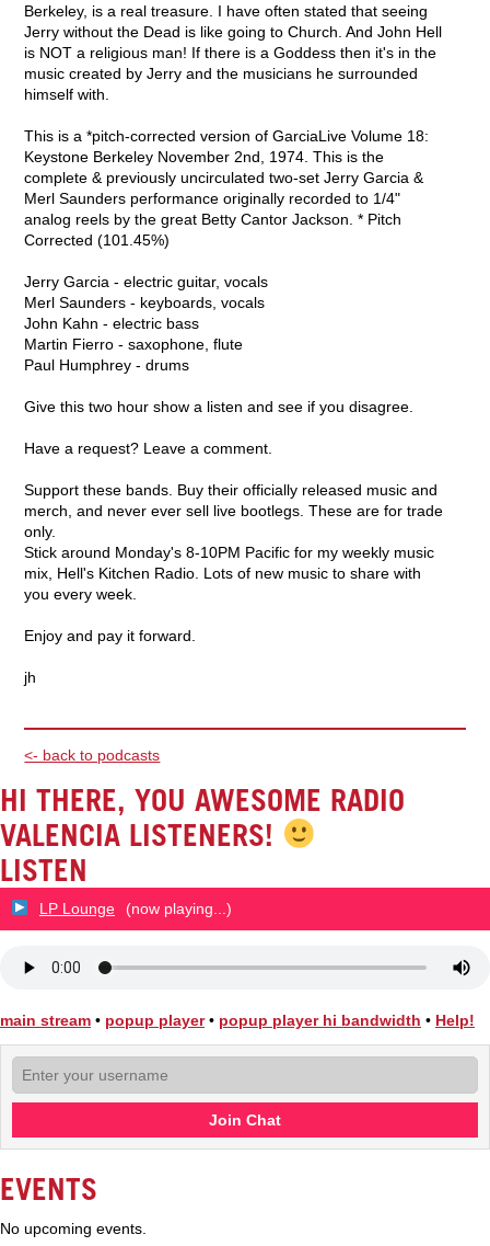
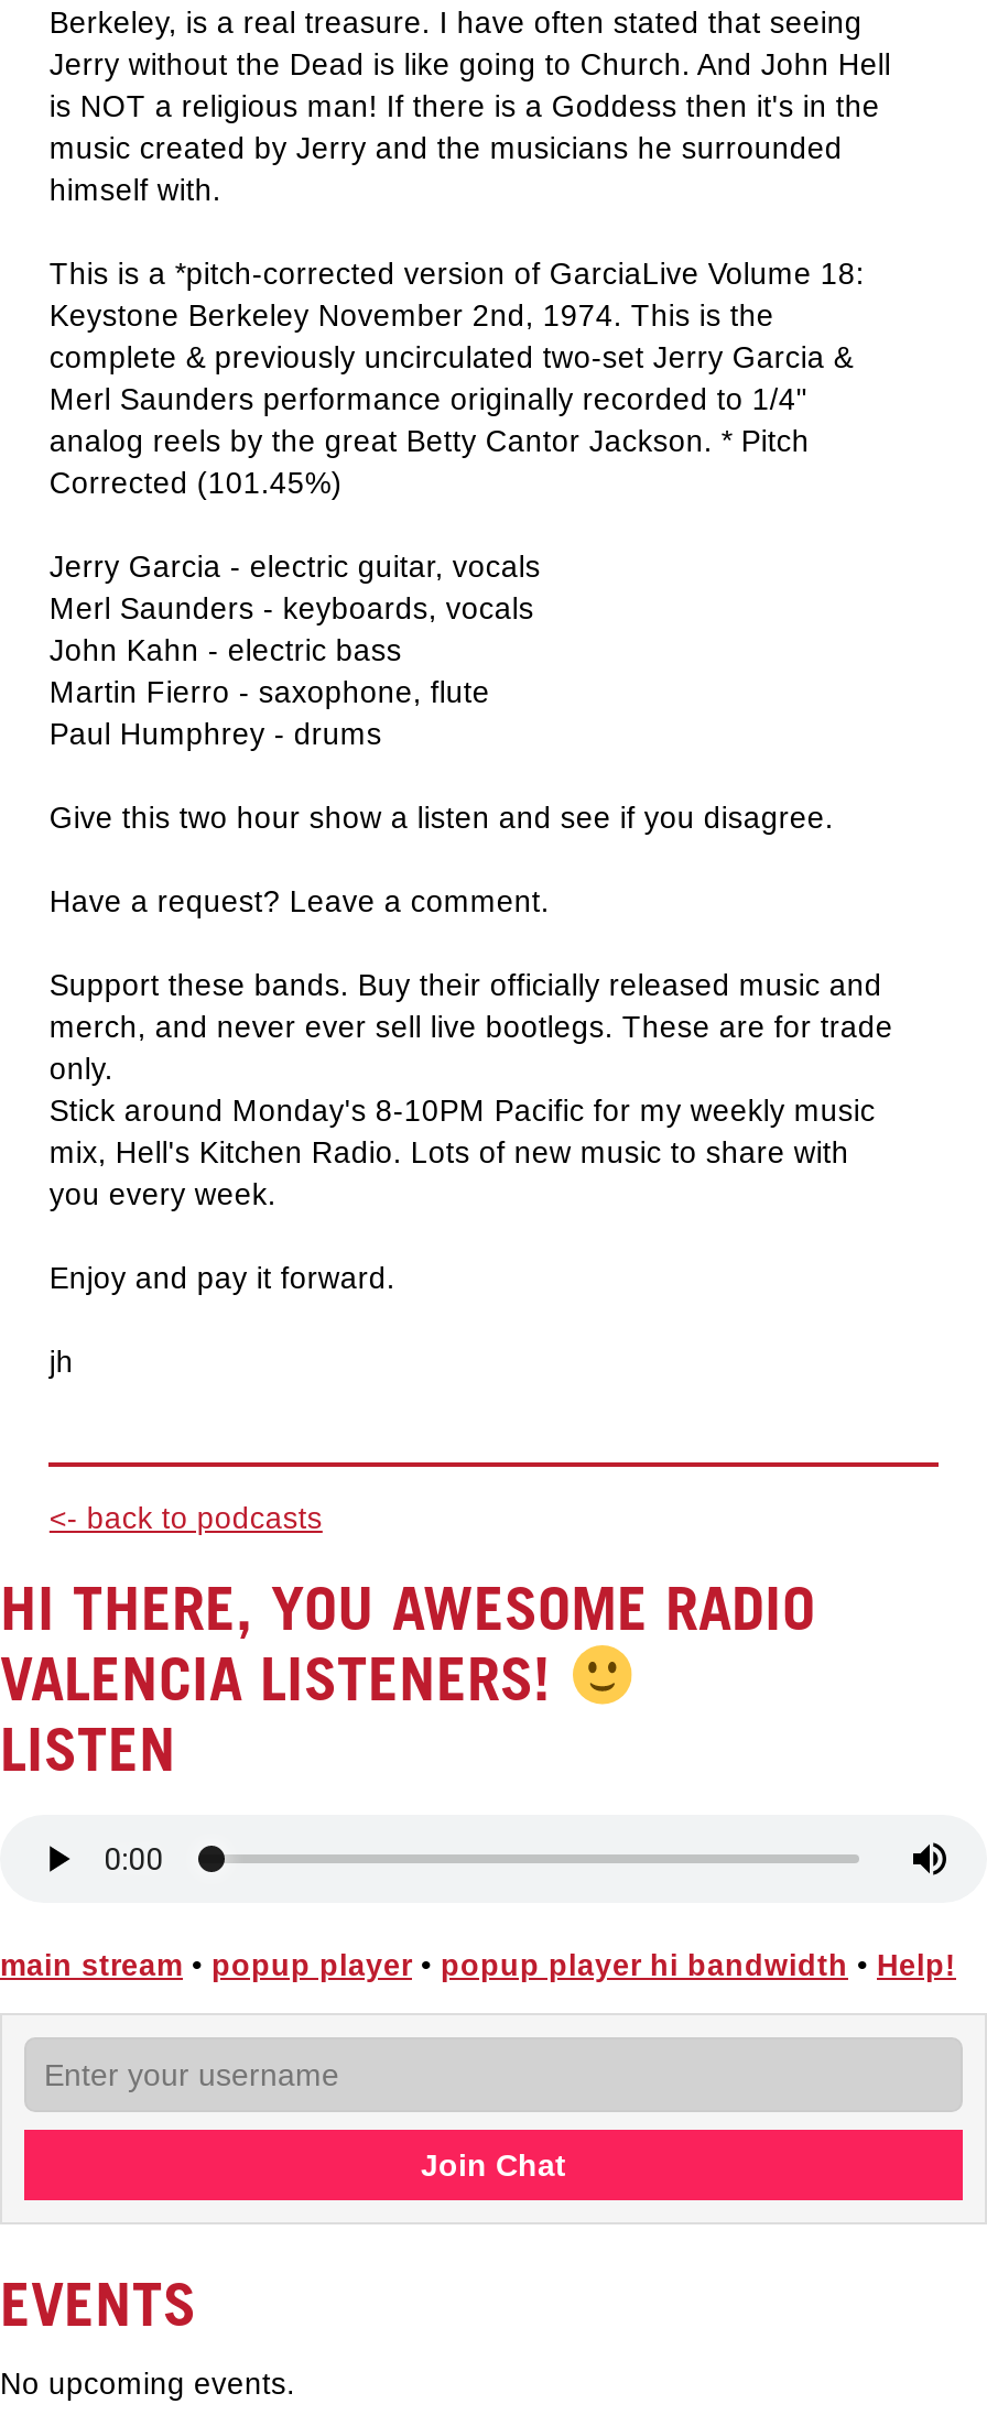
[39,899,232,917] LP Lounge | (now playing...) -> none

